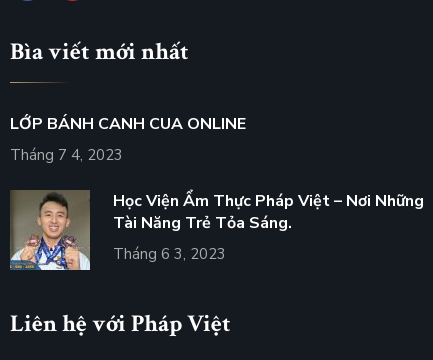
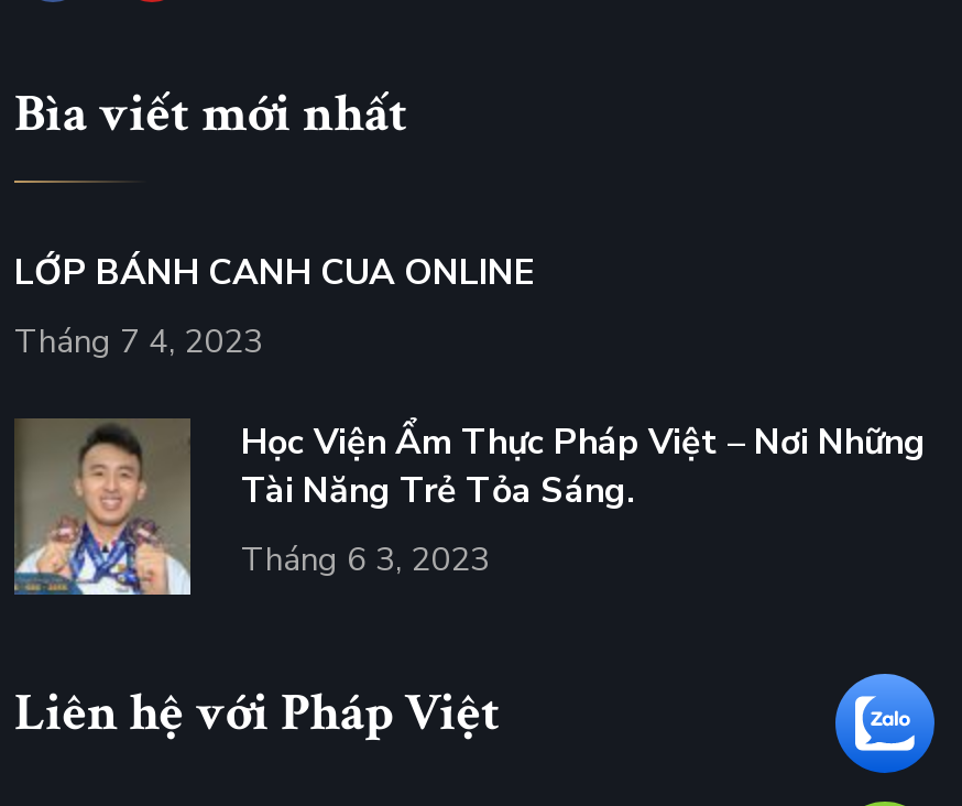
none -> [833,672,937,775] [image]

